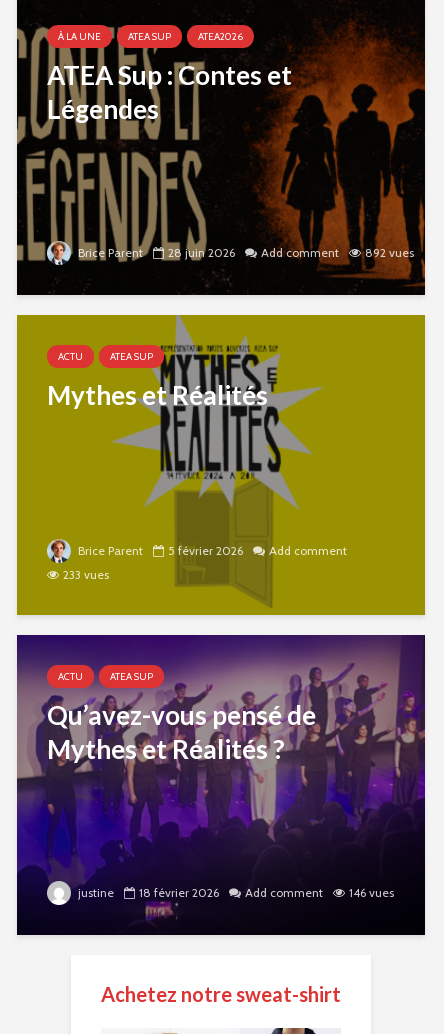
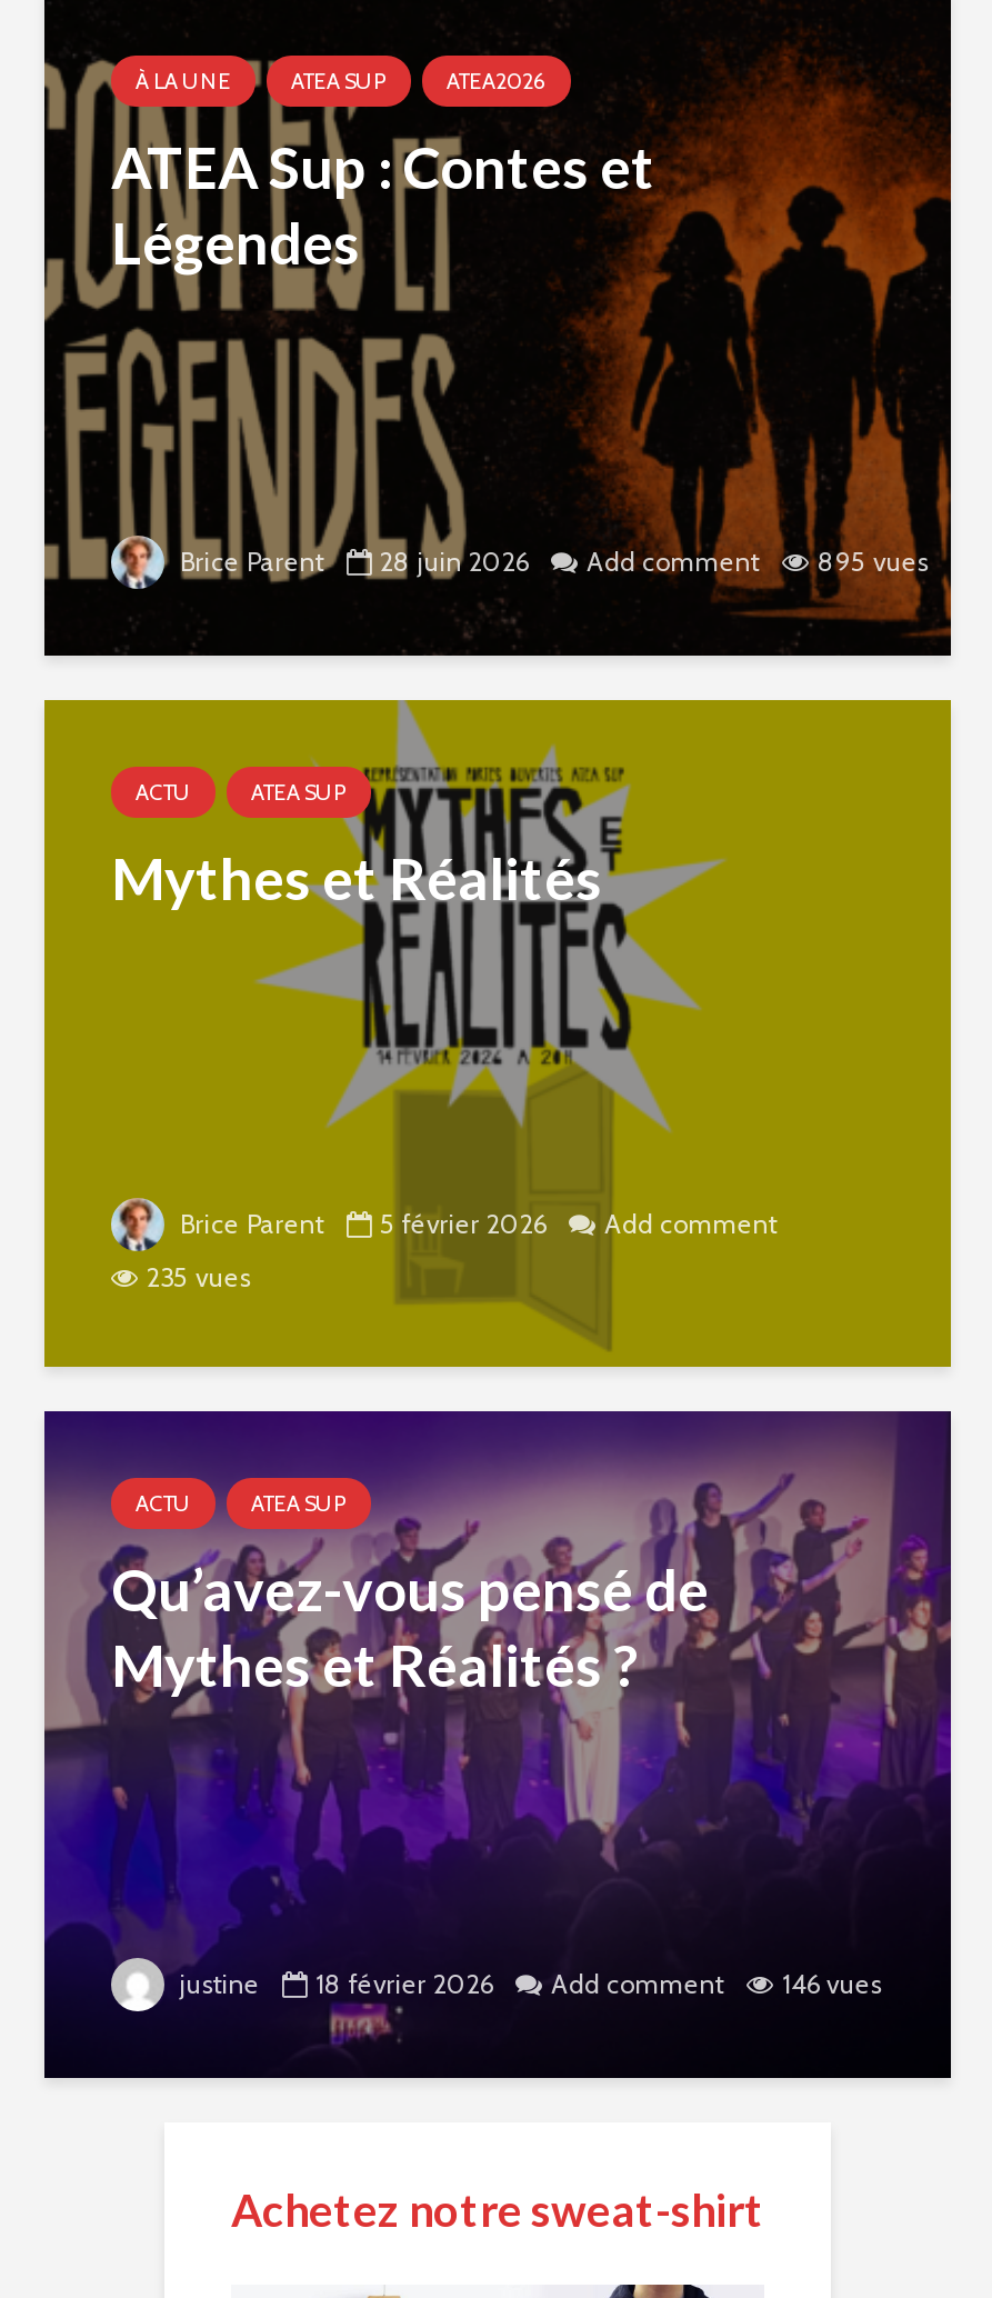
[365,245,414,260] 892 vues -> [818,545,929,578] 895 vues
[63,567,109,582] 233 vues -> [147,1261,251,1294] 235 vues

